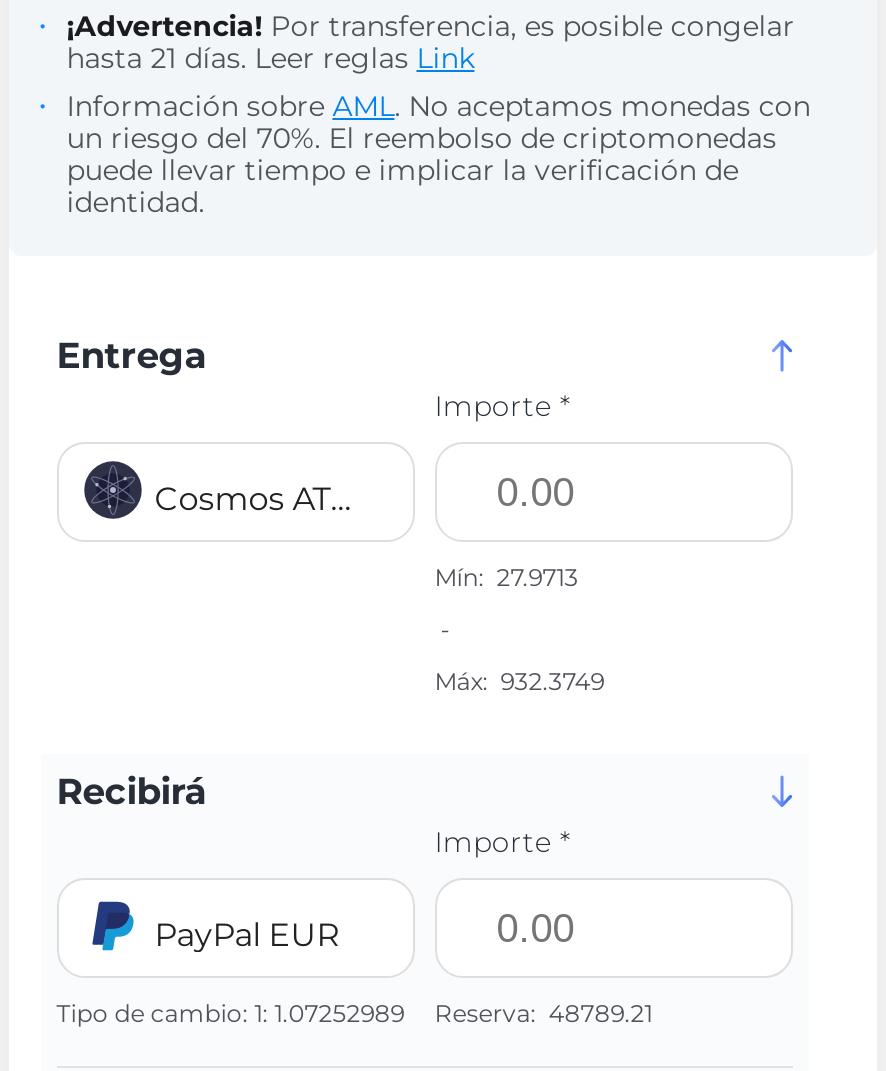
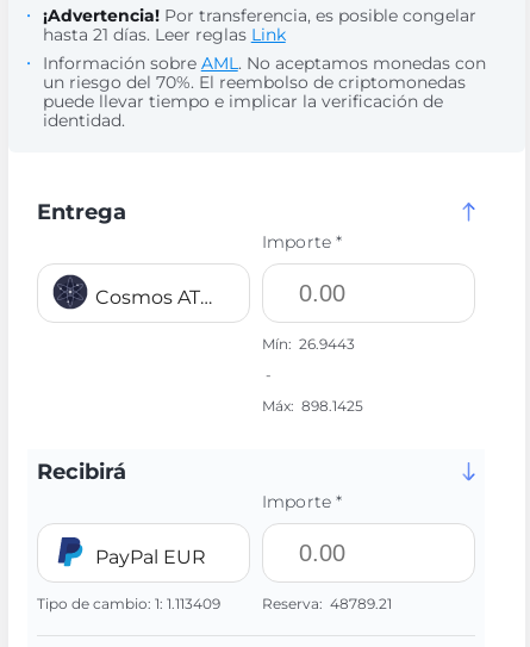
[434,562,578,592] Mín: 27.9713 -> [262,335,355,353] Mín: 26.9443
[434,666,604,696] Máx: 932.3749 -> [262,397,363,415] Máx: 898.1425
[56,998,404,1028] Tipo de cambio: 1: 1.07252989 -> [37,595,220,612] Tipo de cambio: 1: 1.113409

